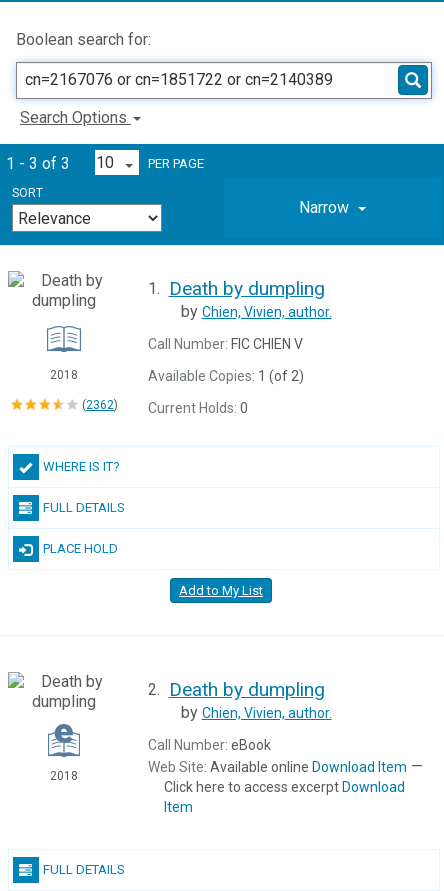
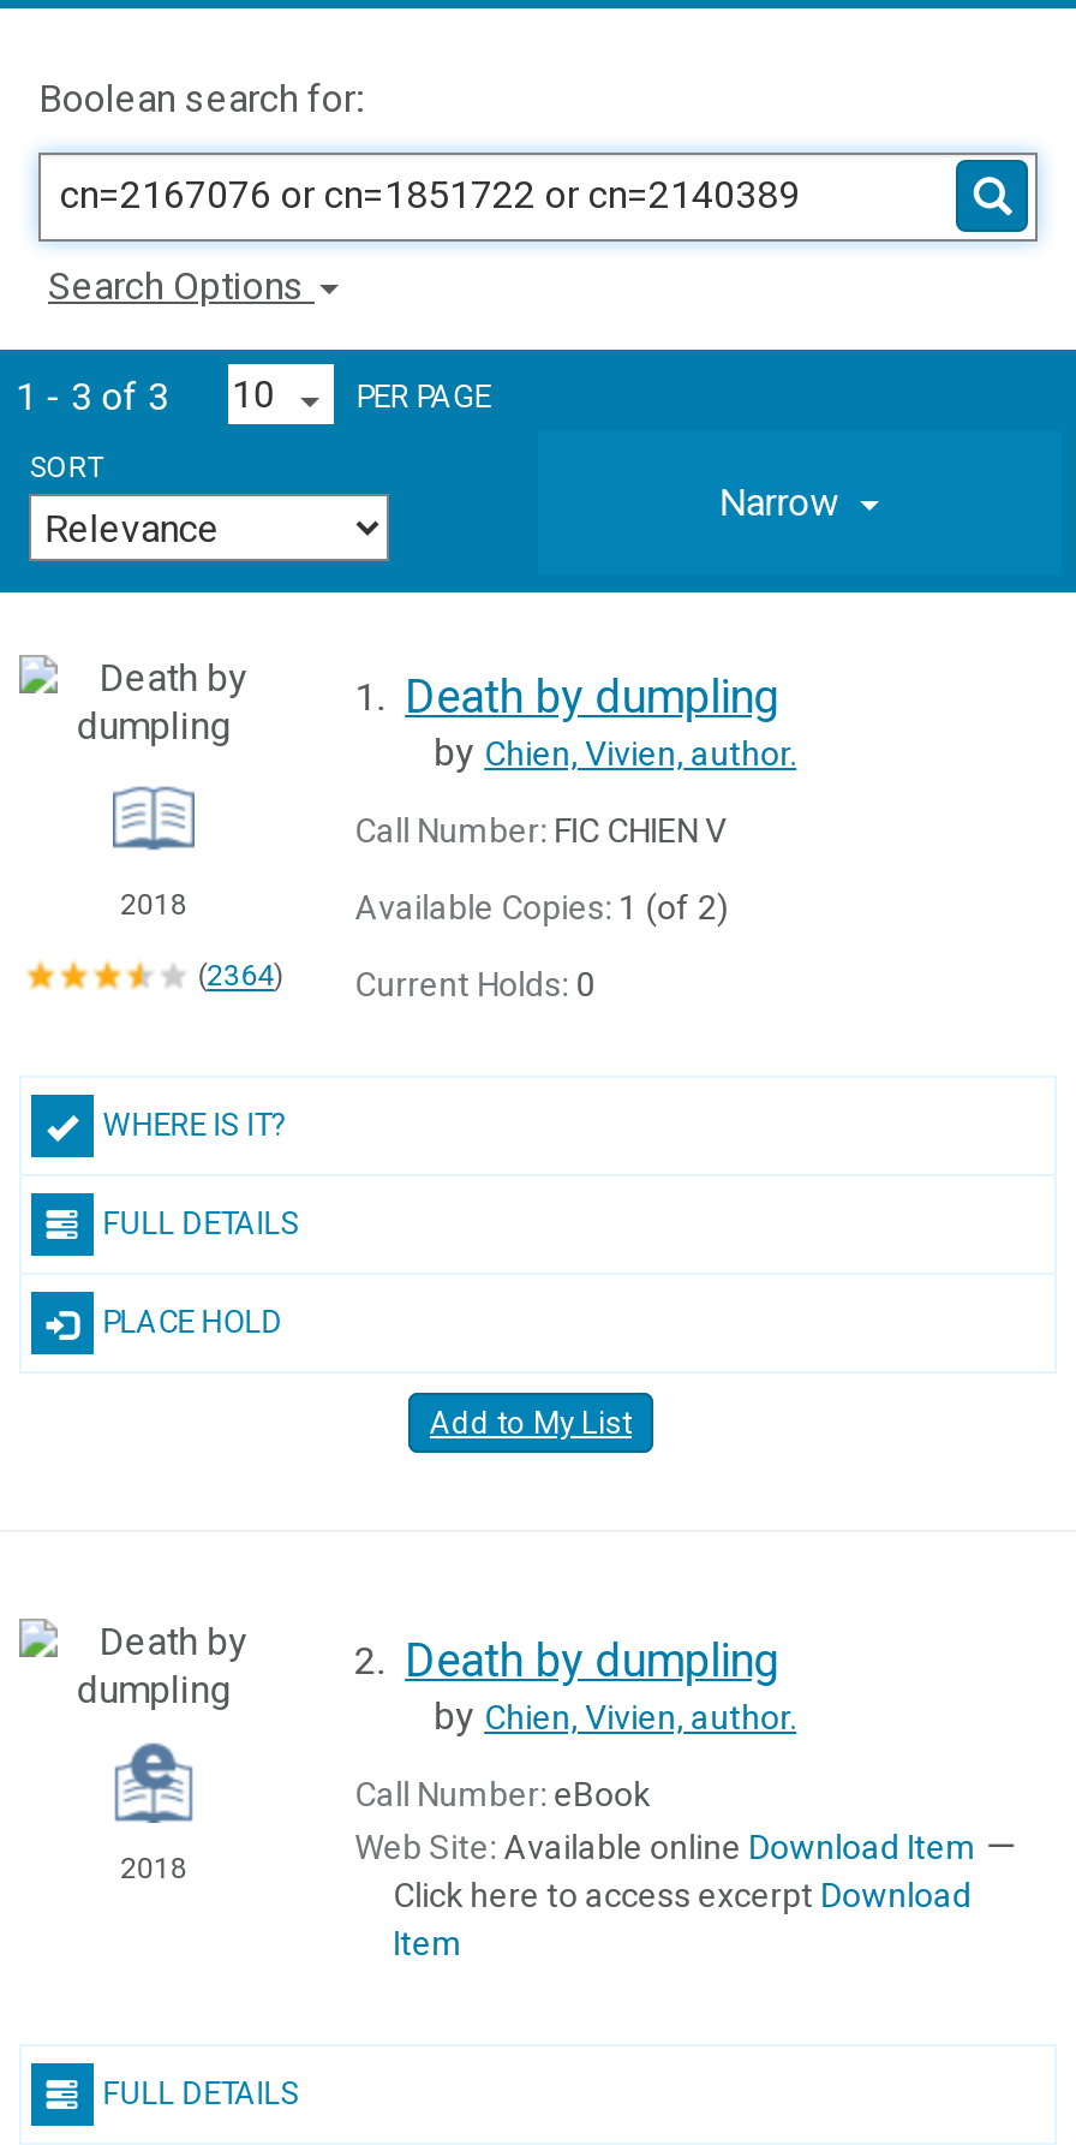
[79,398,118,412] (2362) -> [190,960,284,993] (2364)

